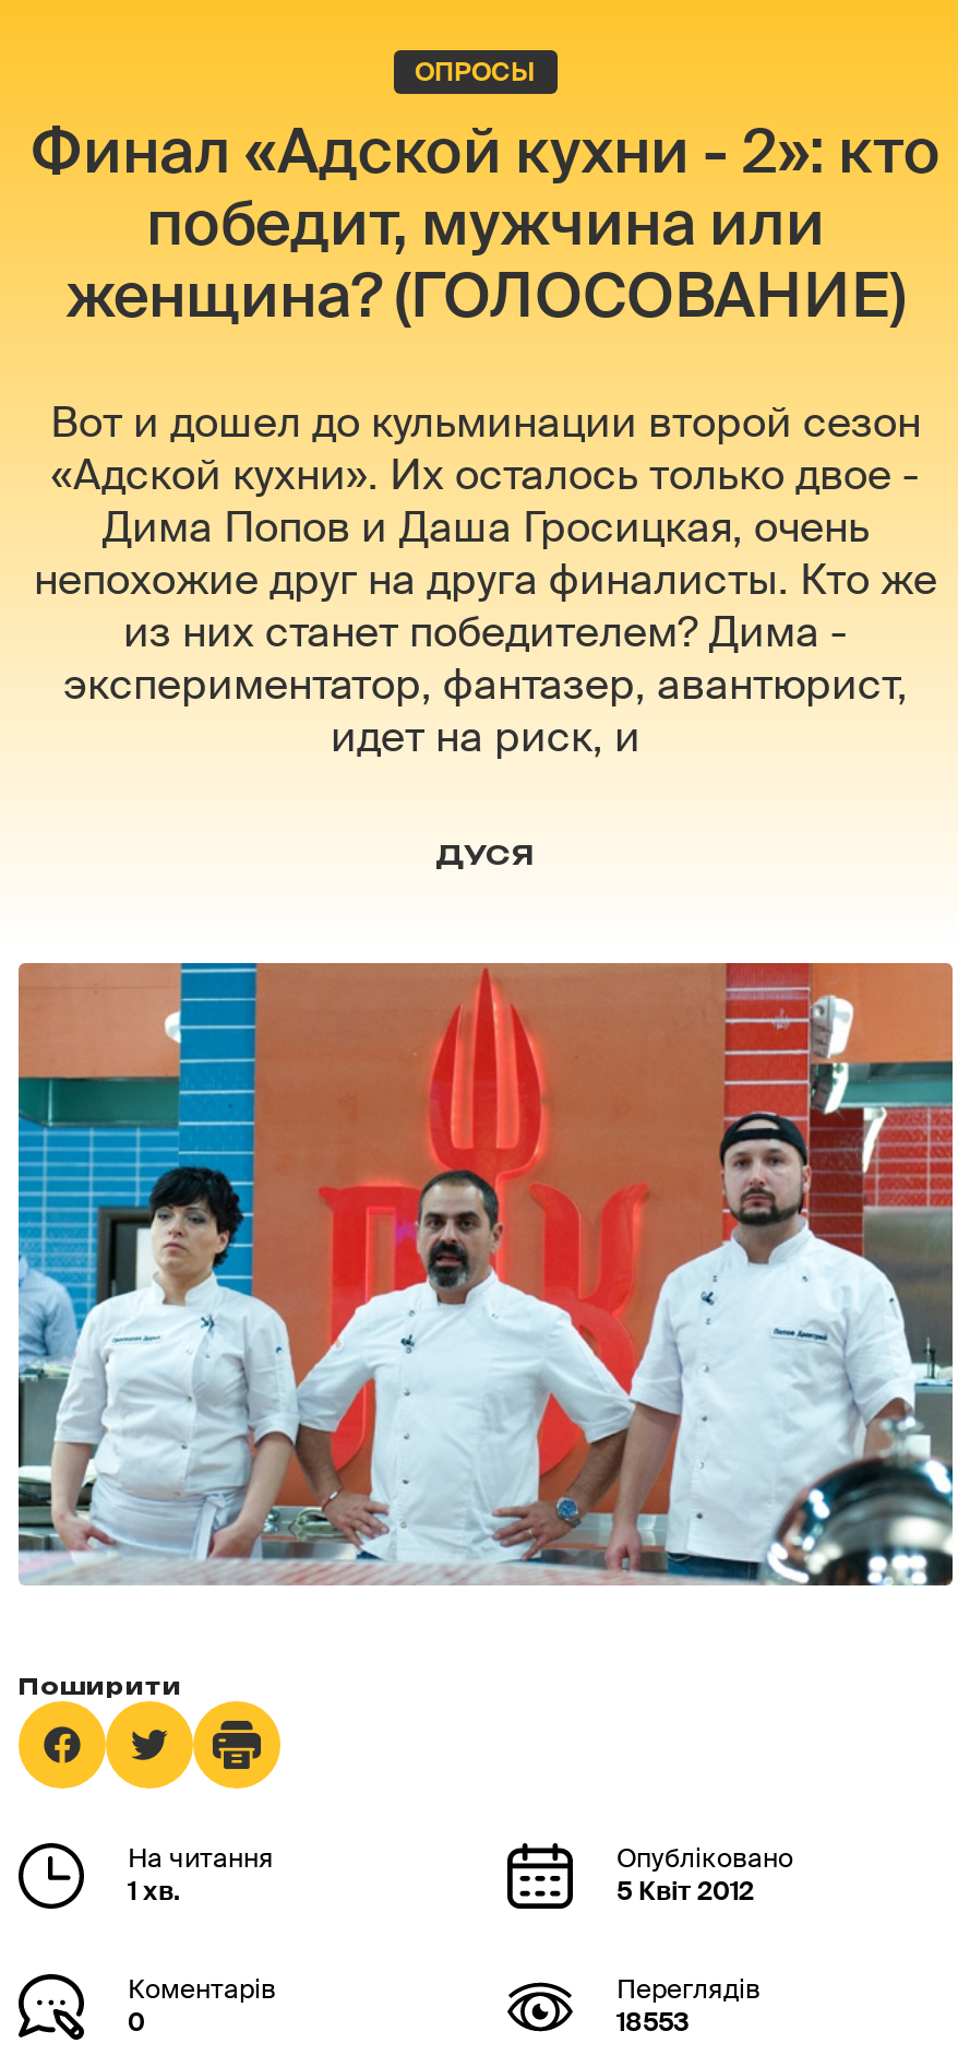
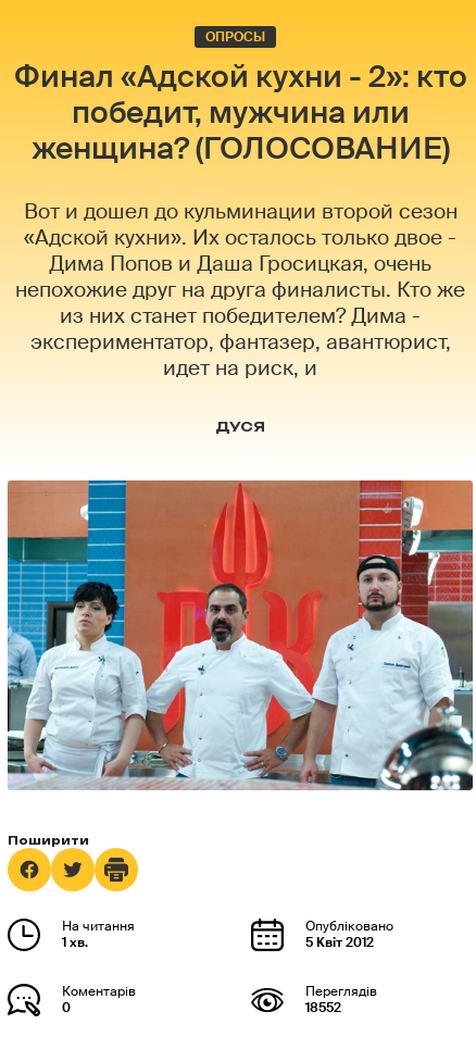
[616,2006,688,2041] 18553 -> [305,1000,341,1017] 18552

